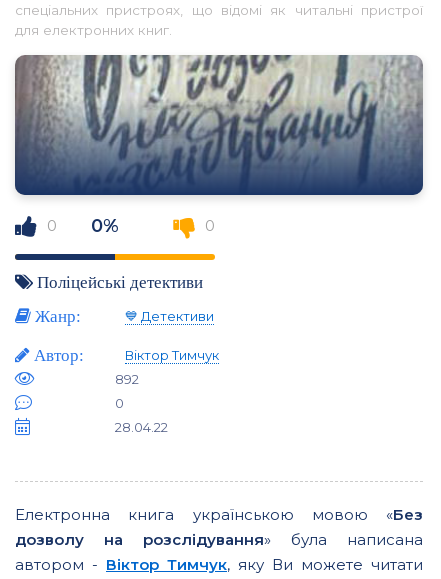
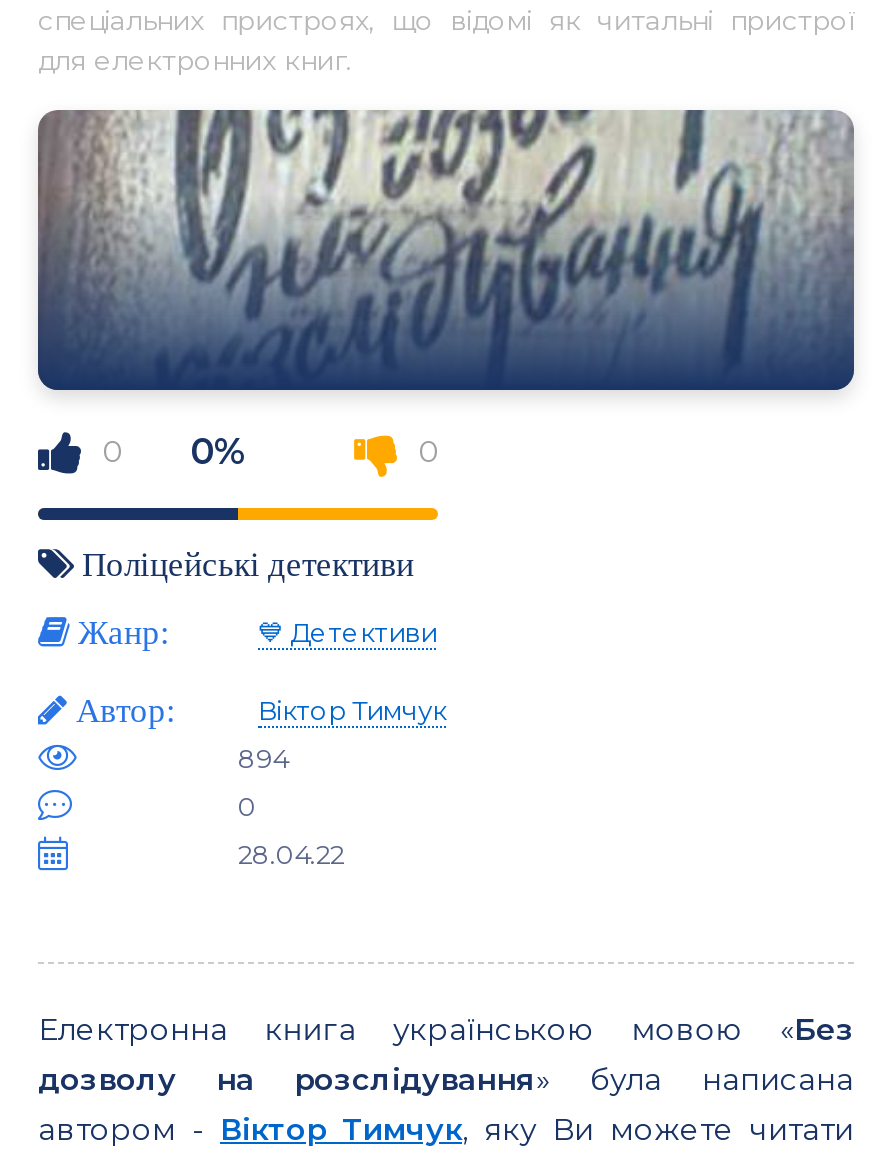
[115,371,139,387] 892 -> [238,742,288,774] 894

